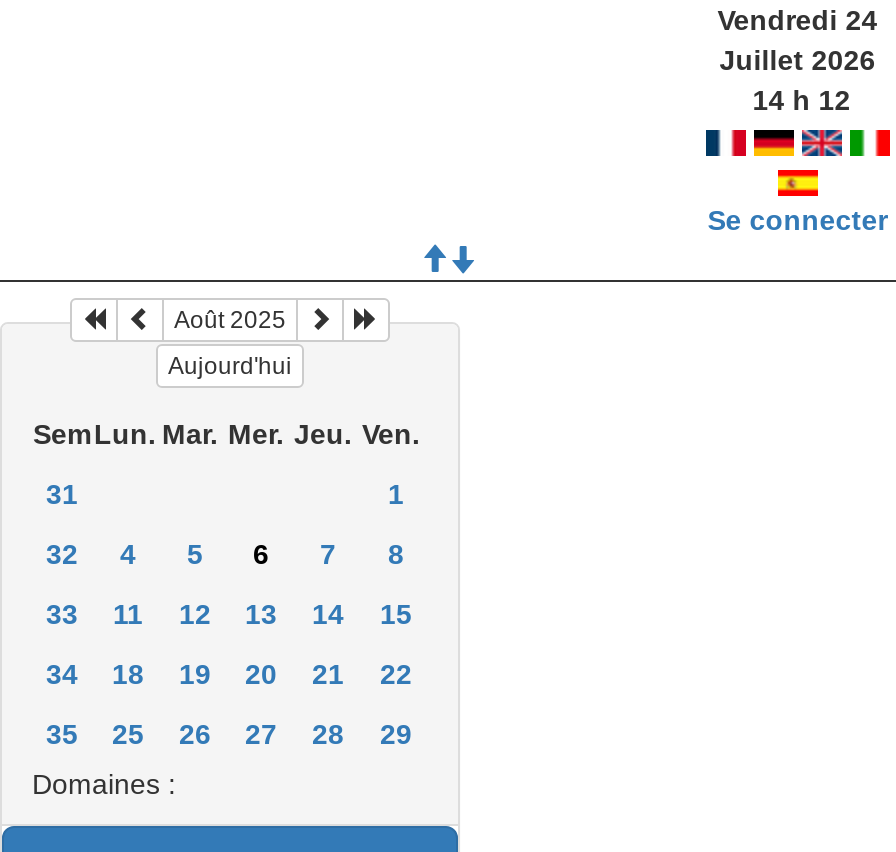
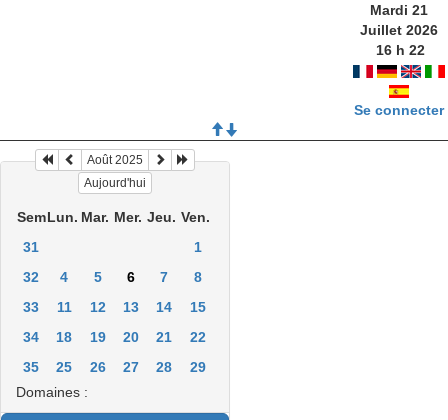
[717,4,877,36] Vendredi 24 -> [370,2,428,18] Mardi 21
[752,84,850,116] 14 h 12 -> [376,42,425,58] 16 h 22

